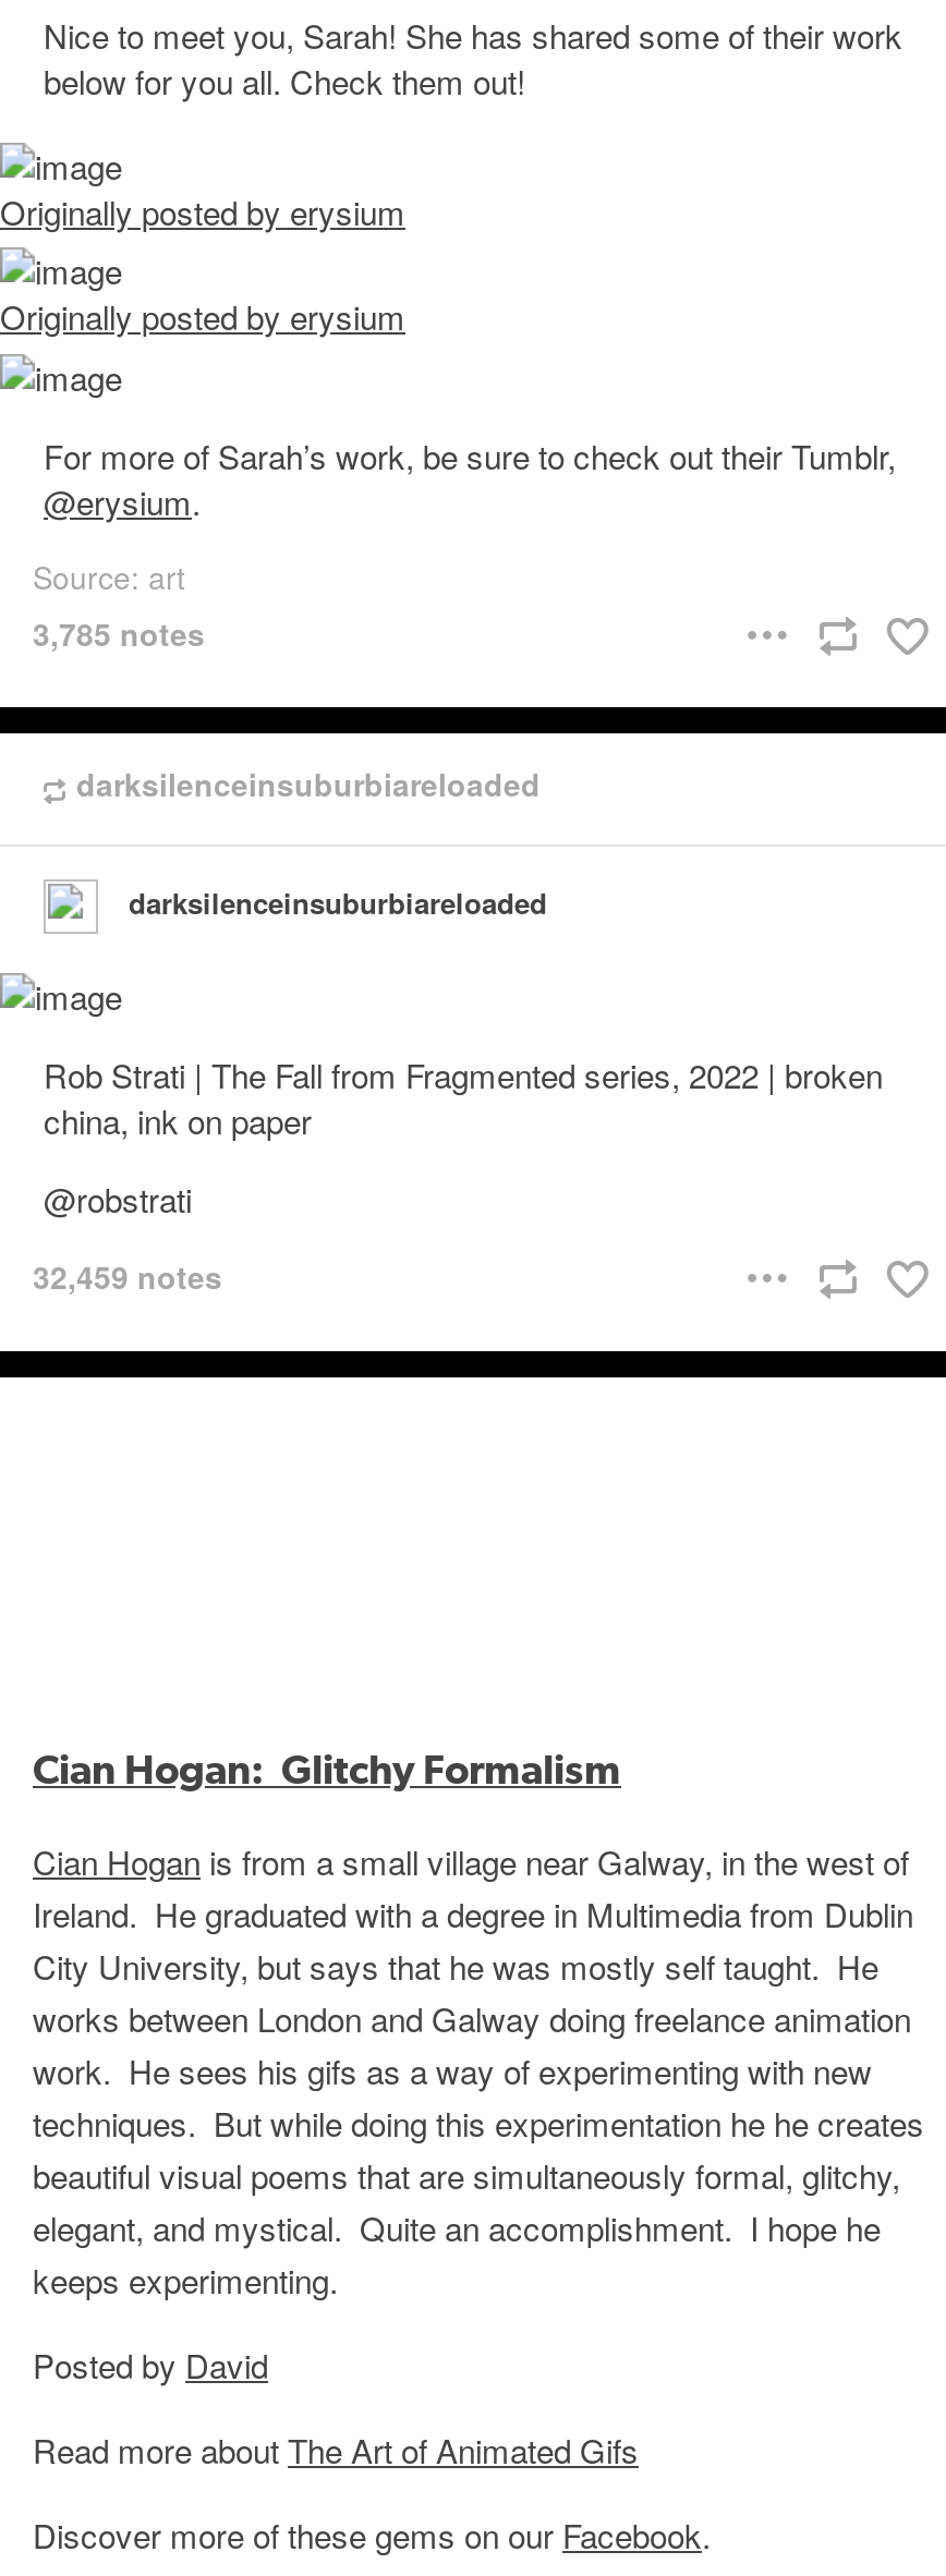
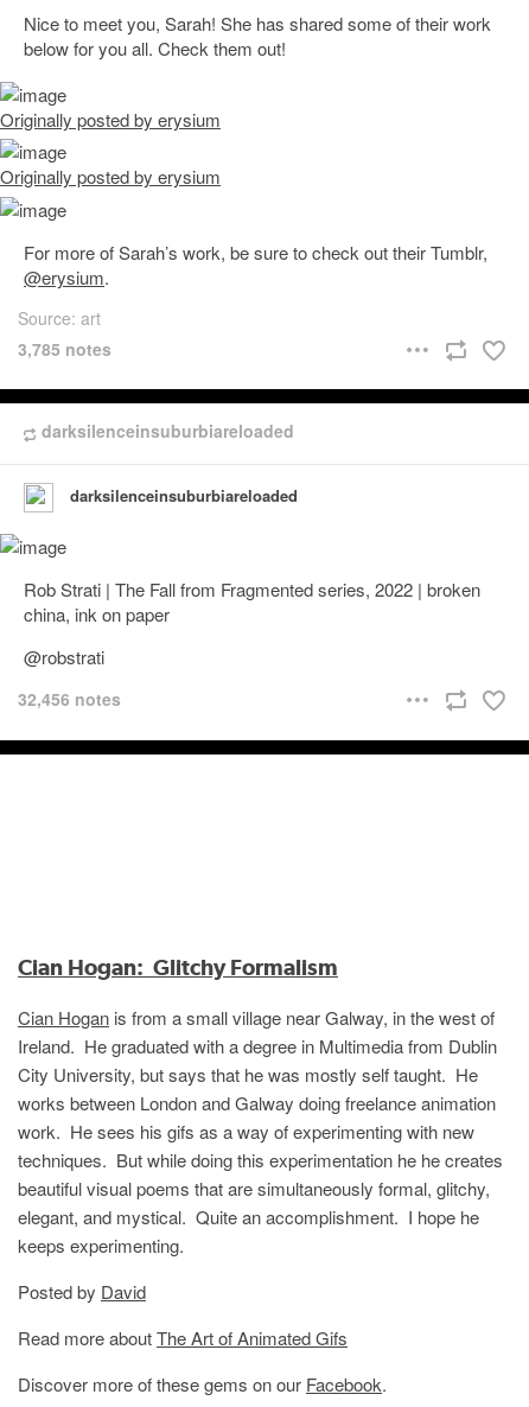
[33,1255,222,1298] 32,459 notes -> [18,687,121,711] 32,456 notes

